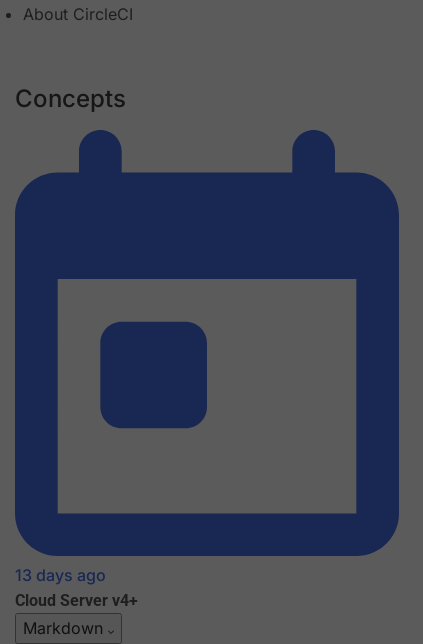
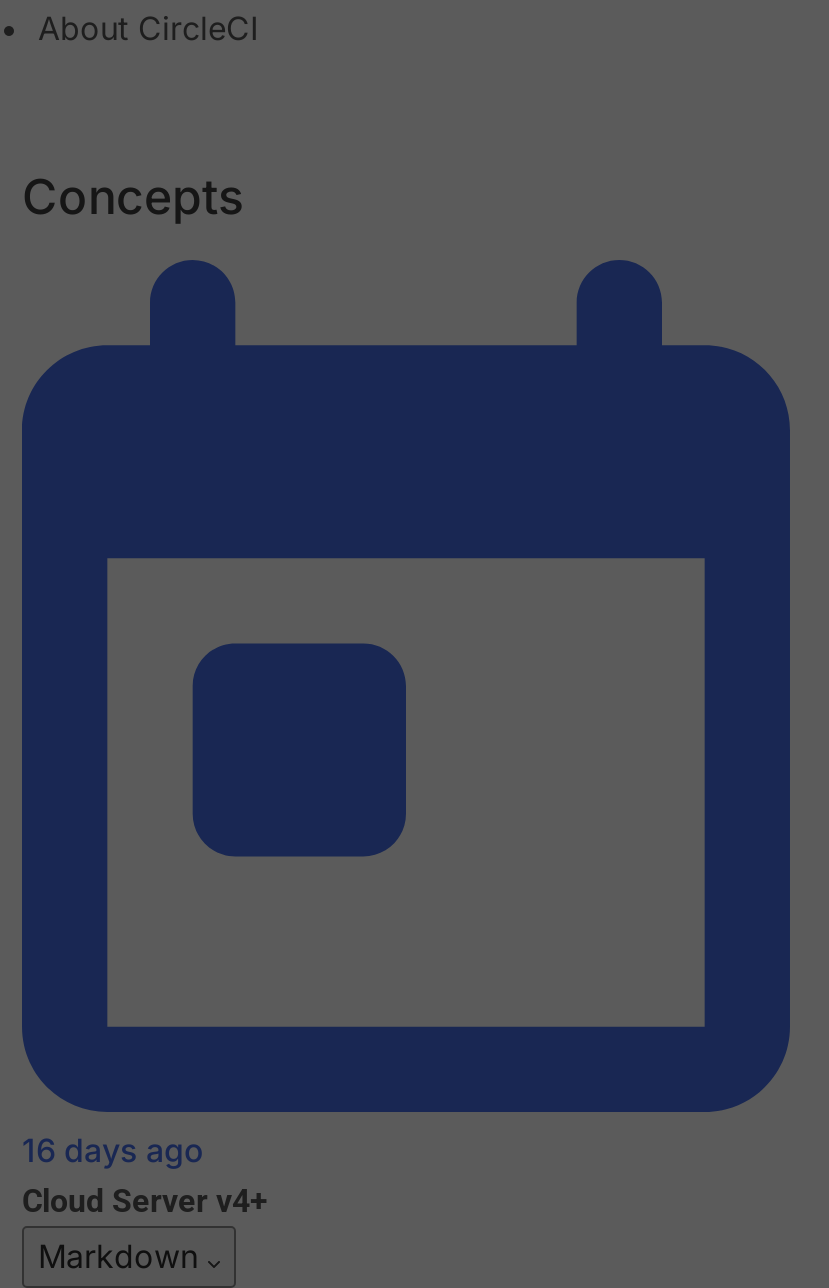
[15,565,106,585] 13 days ago -> [22,1131,204,1171] 16 days ago

